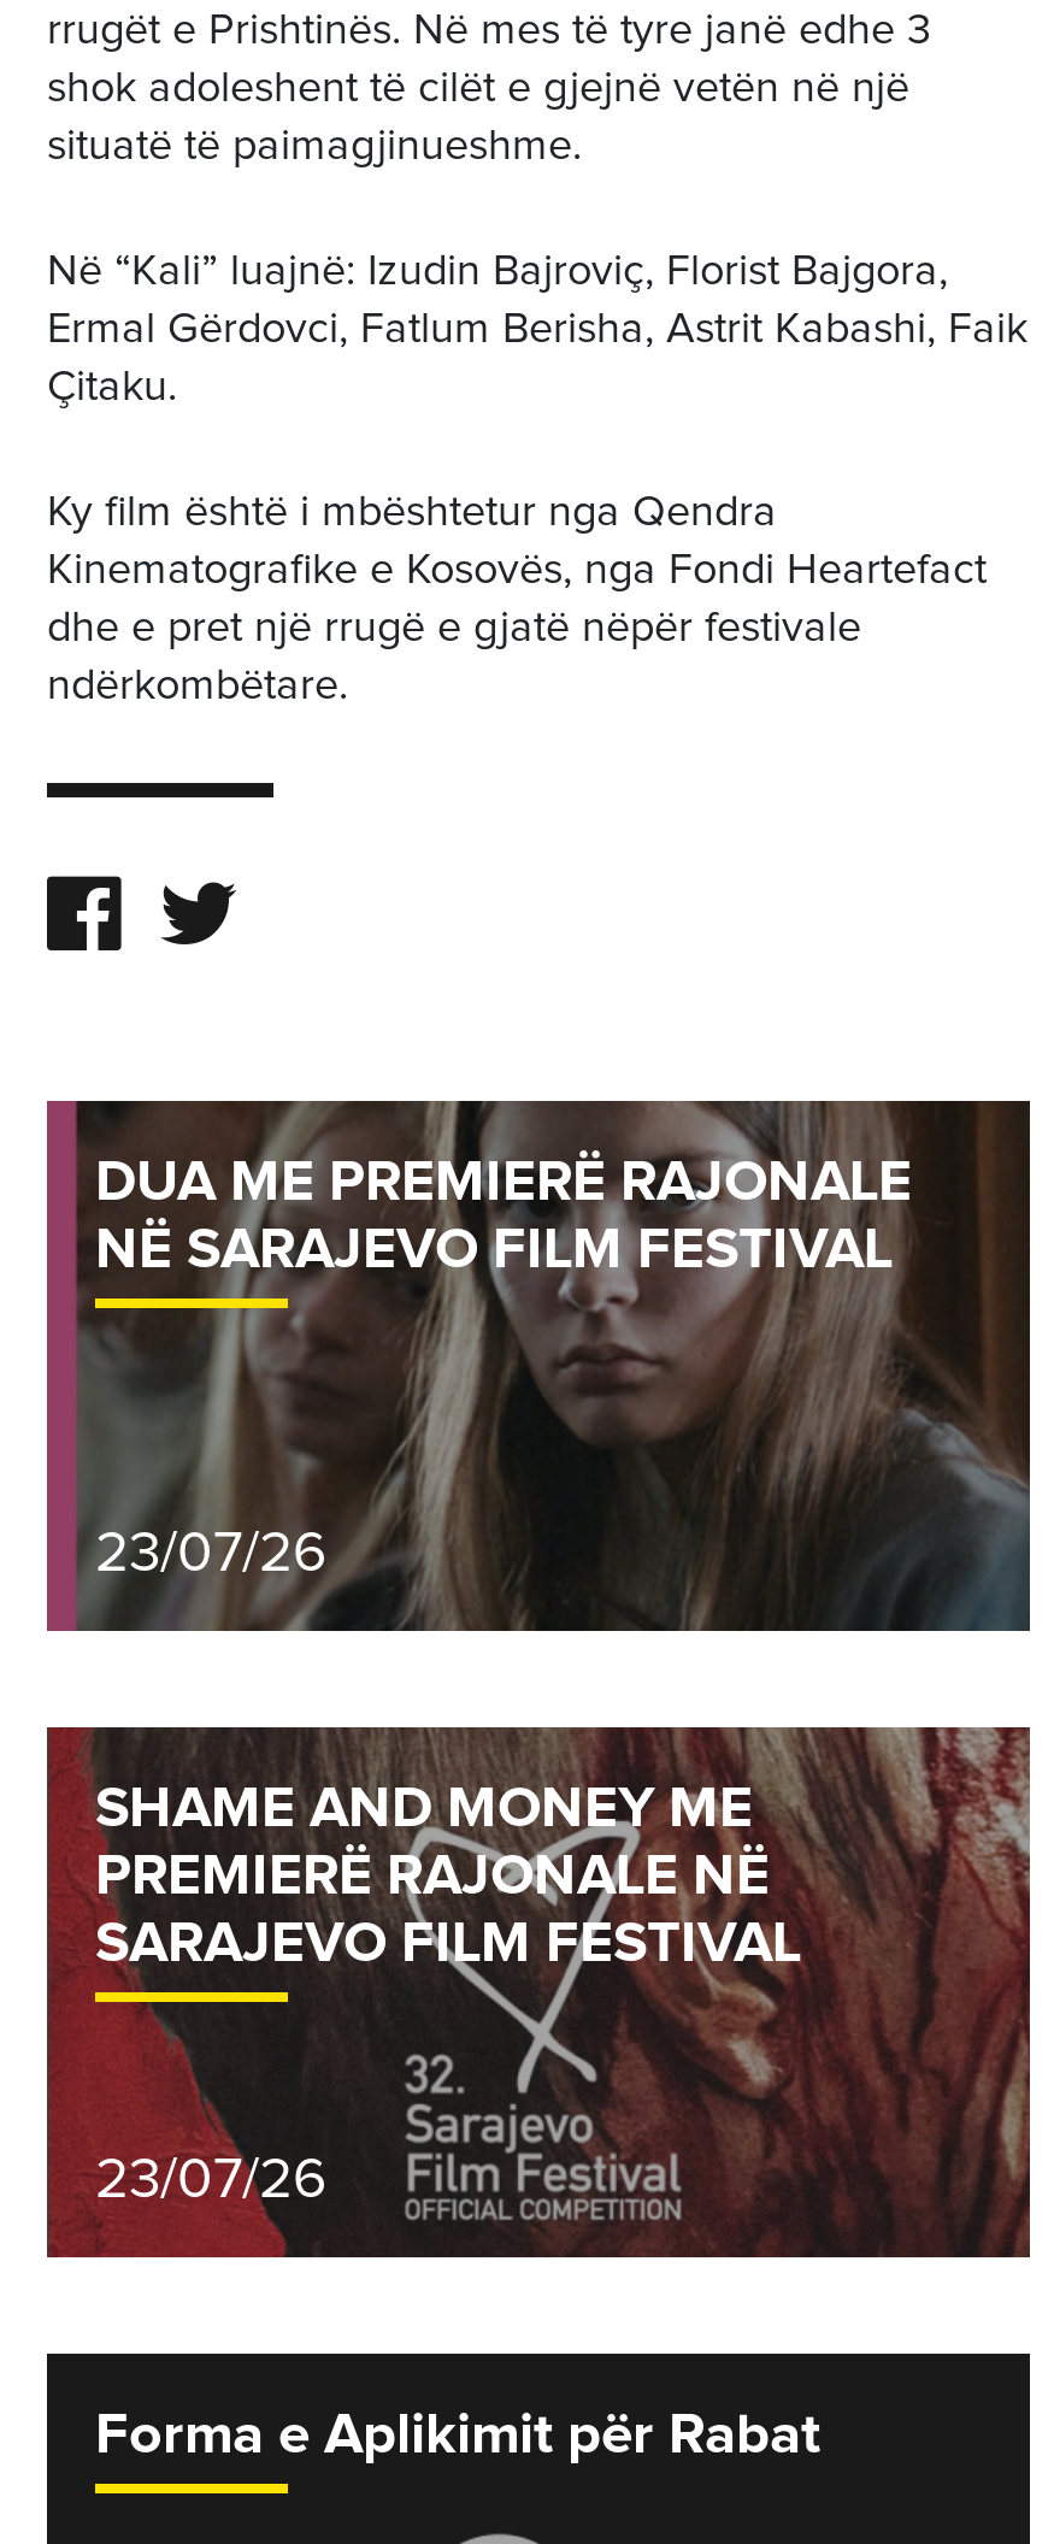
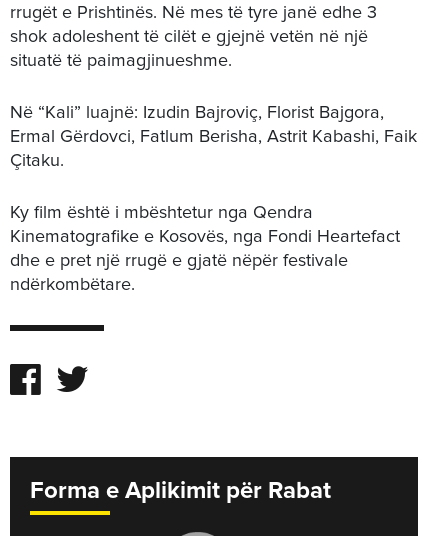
[45,1099,1030,1633] [image] | DUA ME PREMIERË RAJONALE | NË SARAJEVO FILM FESTIVAL -> none
[95,1525,326,1583] 23/07/26 -> none
[45,1725,1032,2260] [image] | SHAME AND MONEY ME | PREMIERË RAJONALE NË | SARAJEVO FILM FESTIVAL -> none
[95,2152,326,2209] 23/07/26 -> none

